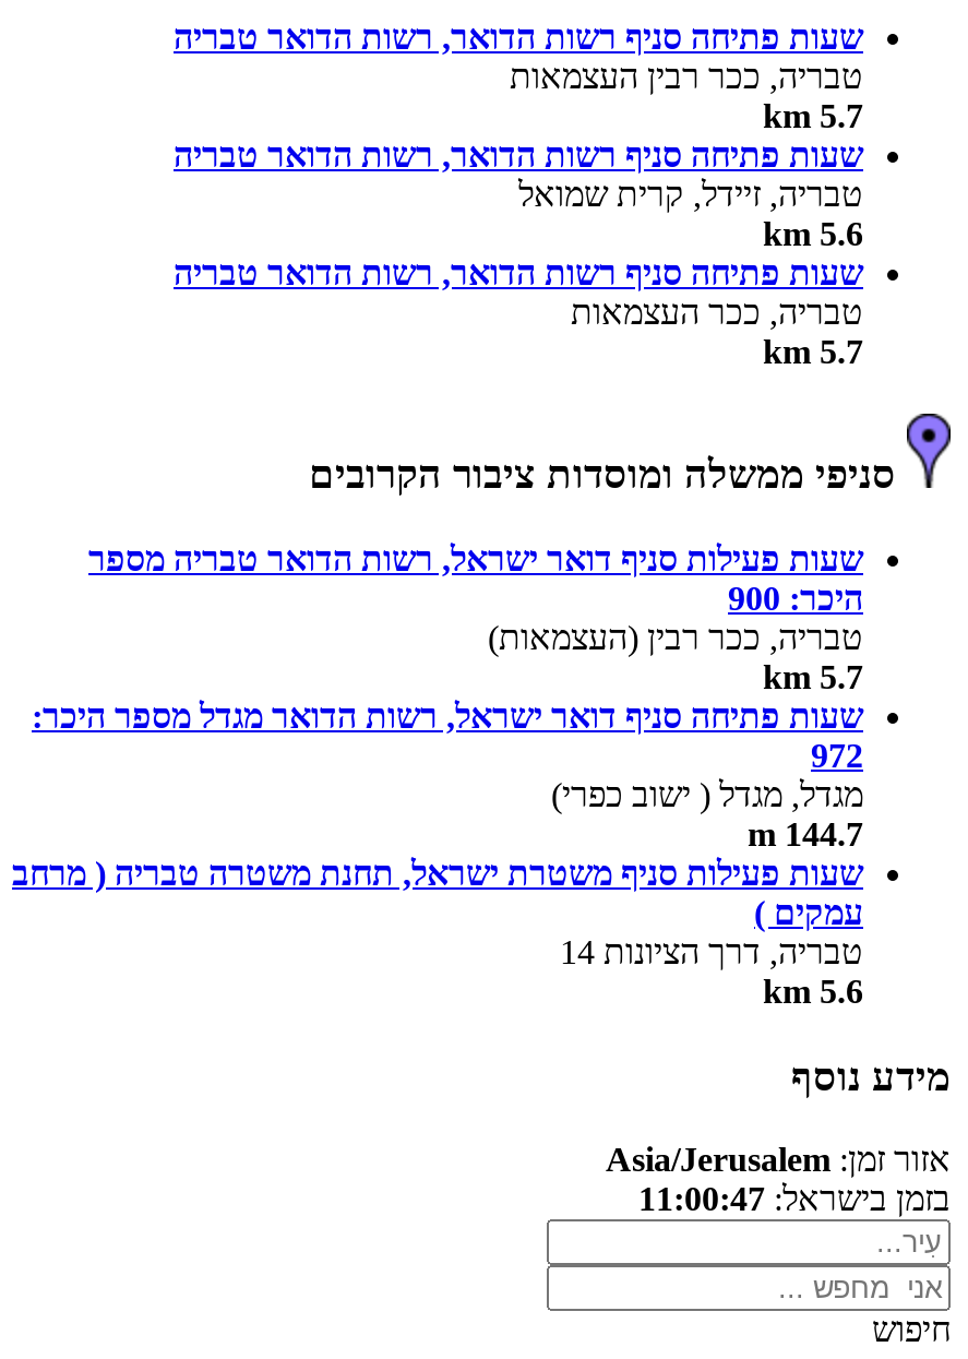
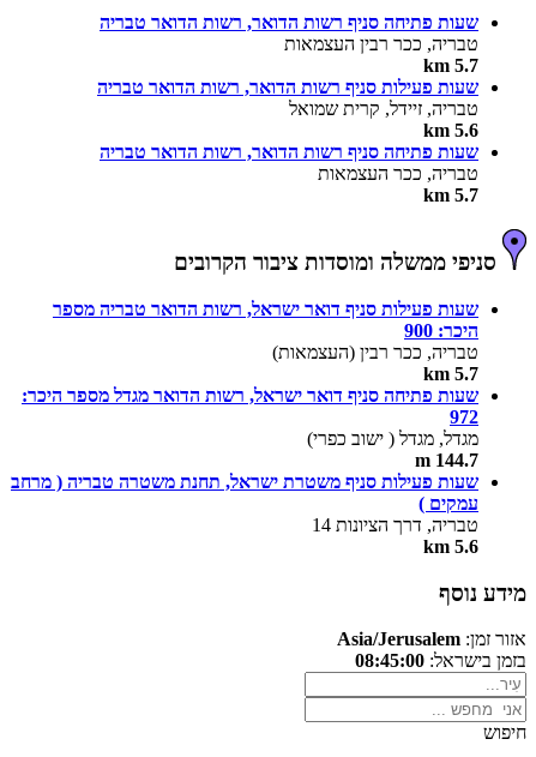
[174,137,863,174] שעות פתיחה סניף רשות הדואר, רשות הדואר טבריה -> [97,77,478,98] שעות פעילות סניף רשות הדואר, רשות הדואר טבריה
[638,1181,951,1218] בזמן בישראל: 11:00:47 -> [355,651,526,671] בזמן בישראל: 08:45:00

